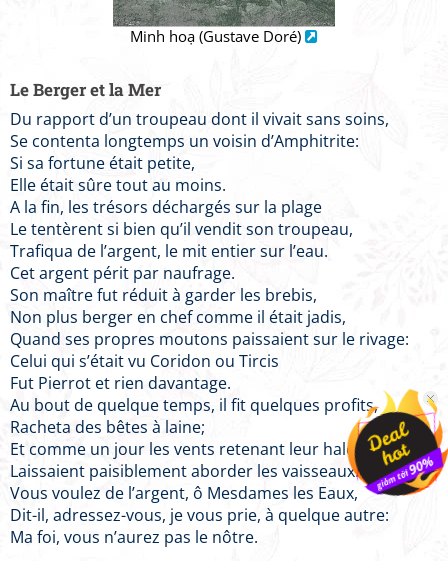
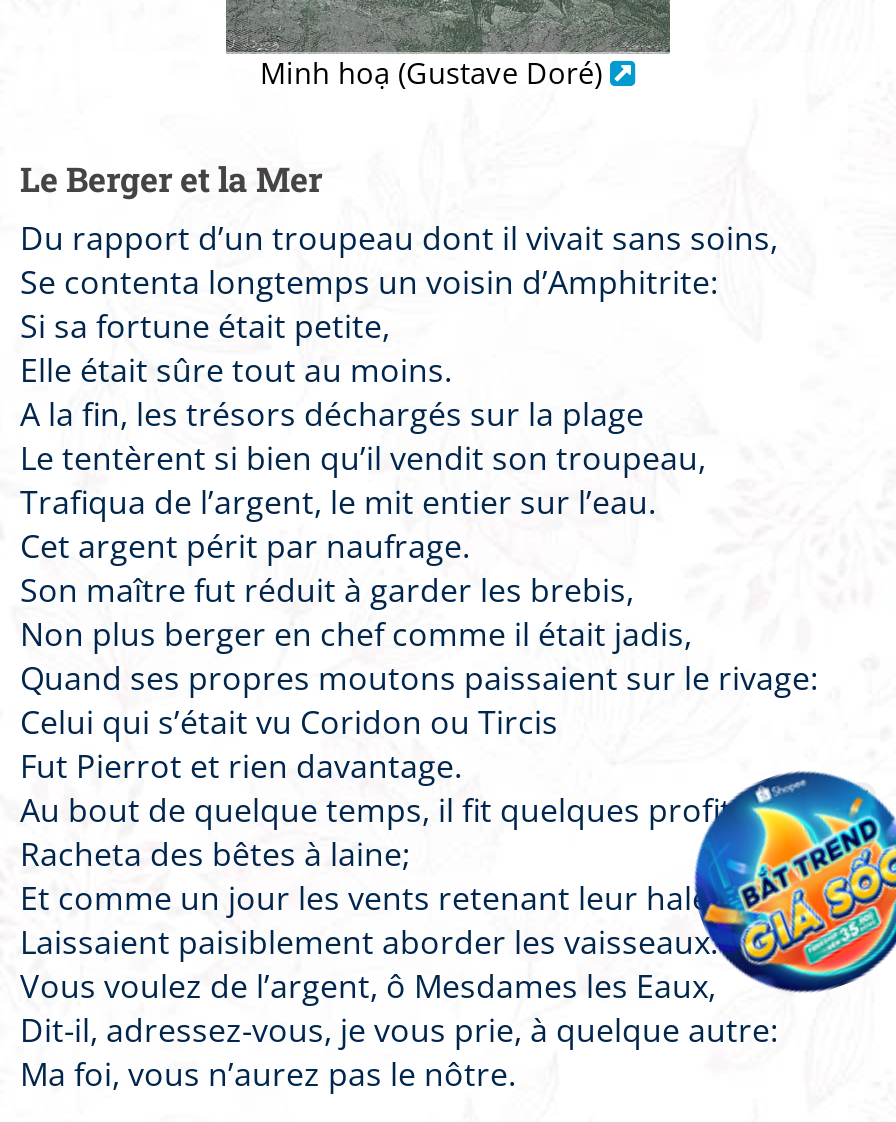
[348,386,445,496] [image] -> [694,770,890,994] [image]

